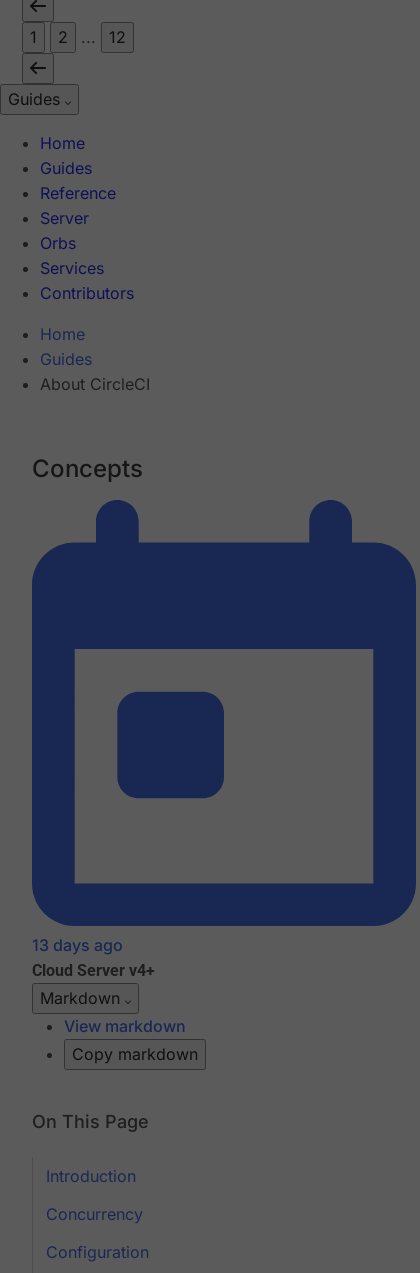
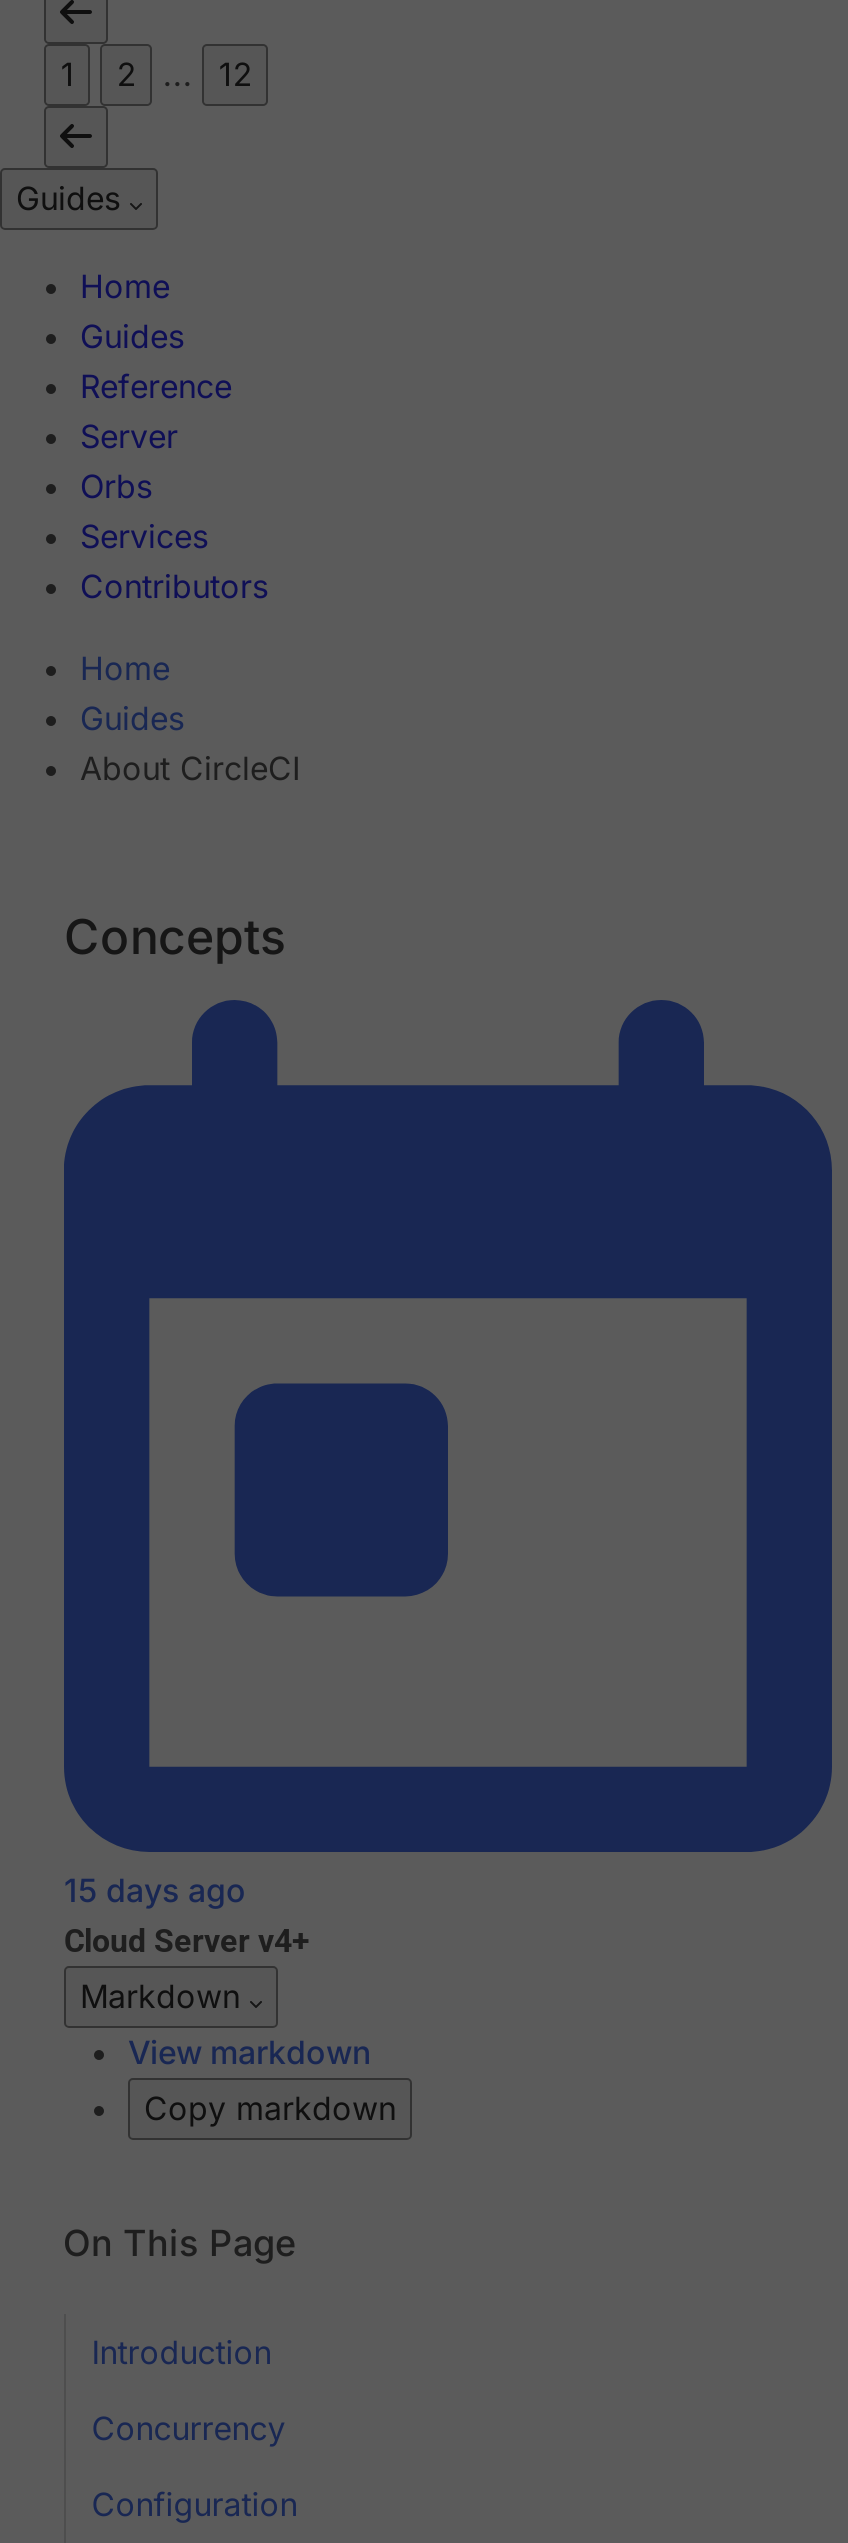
[32,935,123,955] 13 days ago -> [64,1871,246,1911] 15 days ago

